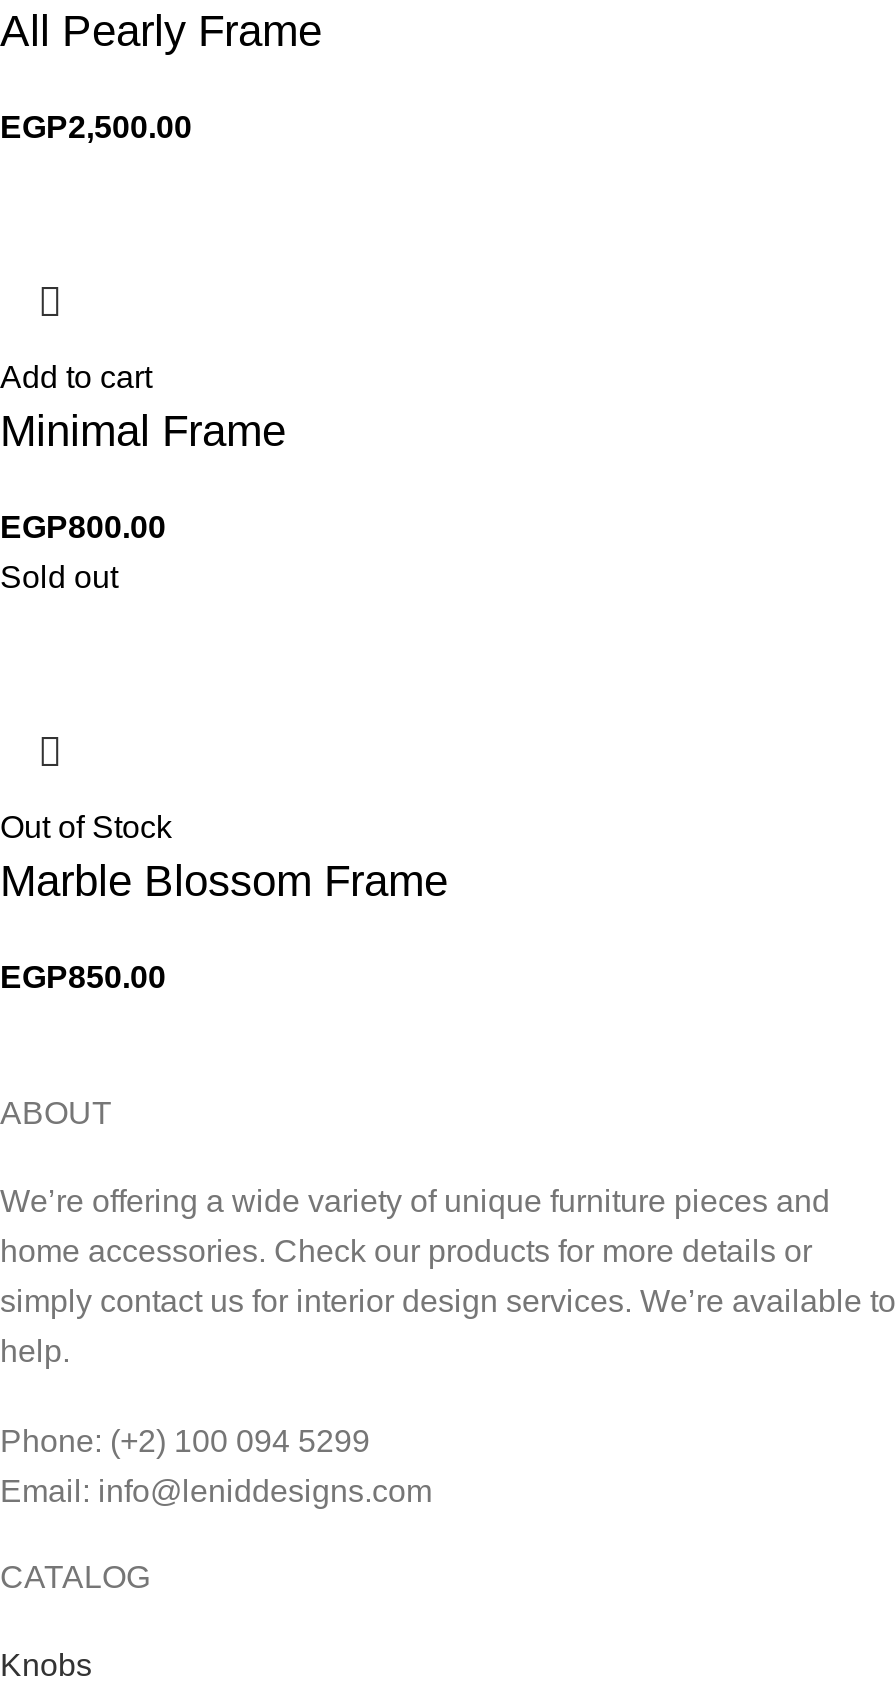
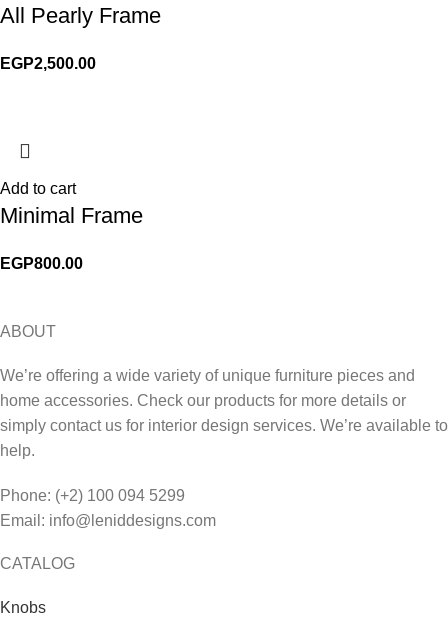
[0,561,118,595] Sold out -> none
[0,811,448,995] Out of Stock | Marble Blossom Frame | EGP850.00 -> none

